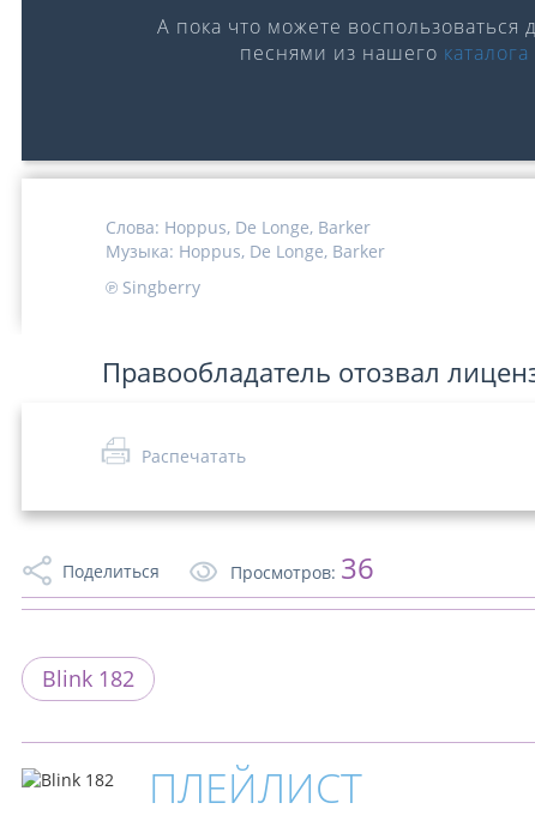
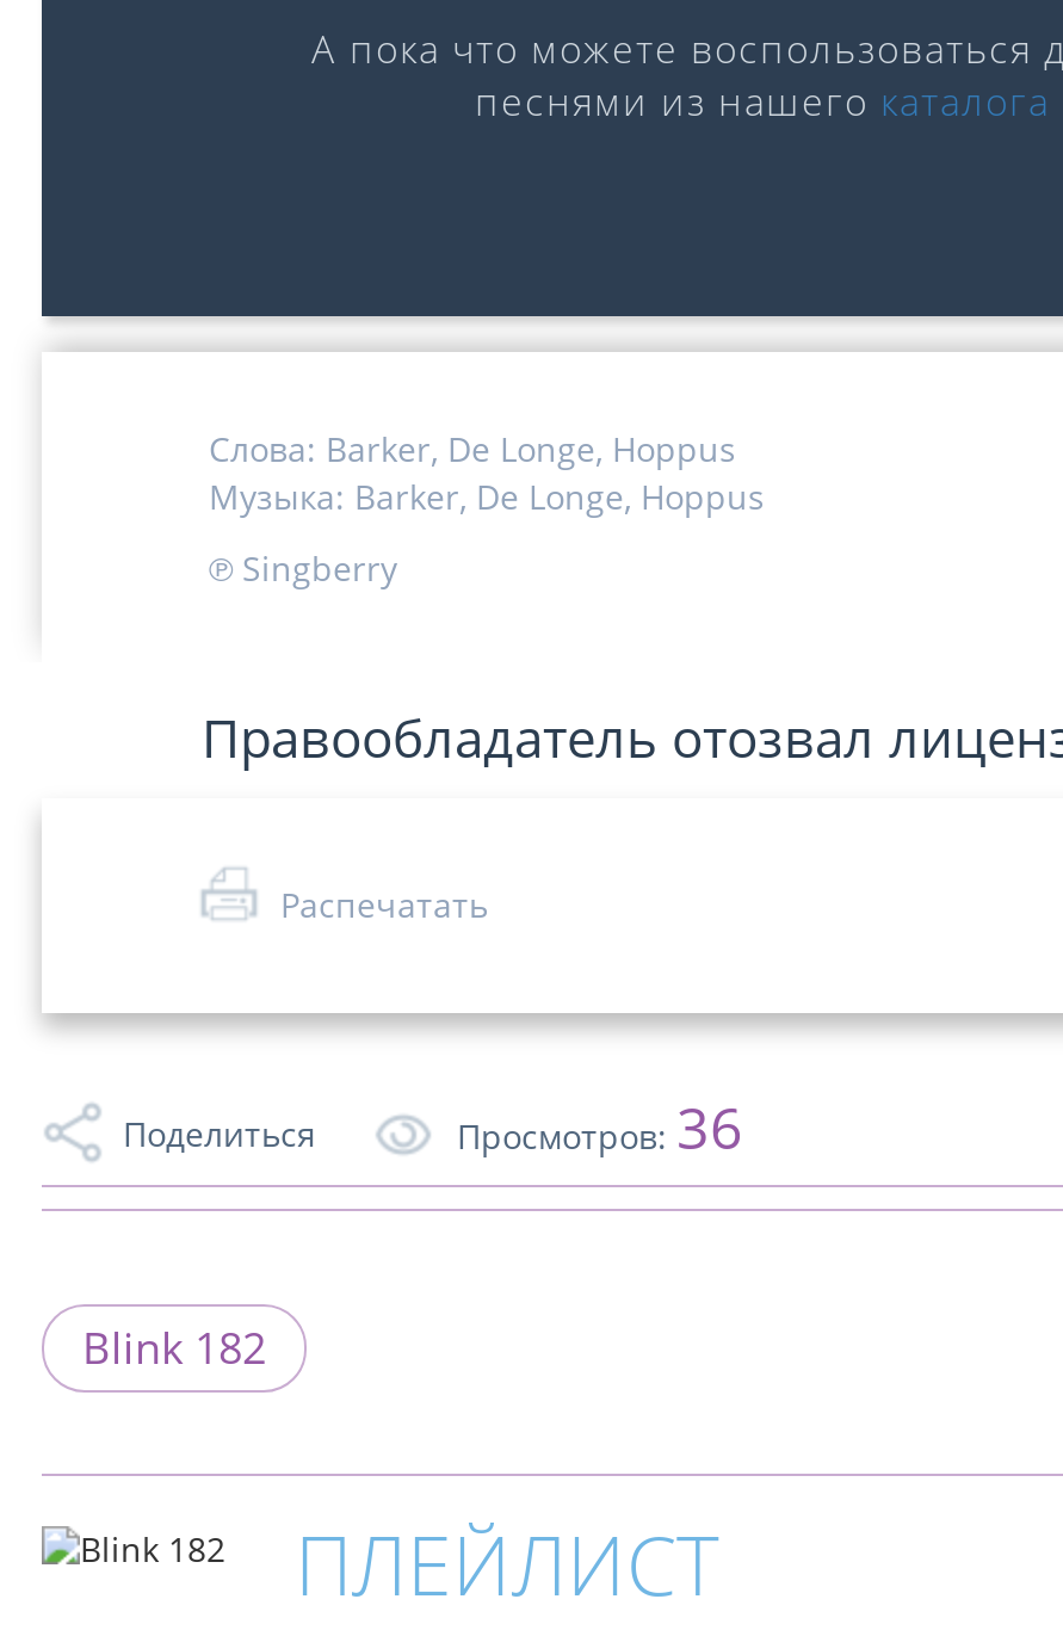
[106,216,371,239] Слова: Hoppus, De Longe, Barker -> [209,426,736,471] Слова: Barker, De Longe, Hoppus
[106,240,385,262] Музыка: Hoppus, De Longe, Barker -> [209,474,765,519] Музыка: Barker, De Longe, Hoppus

